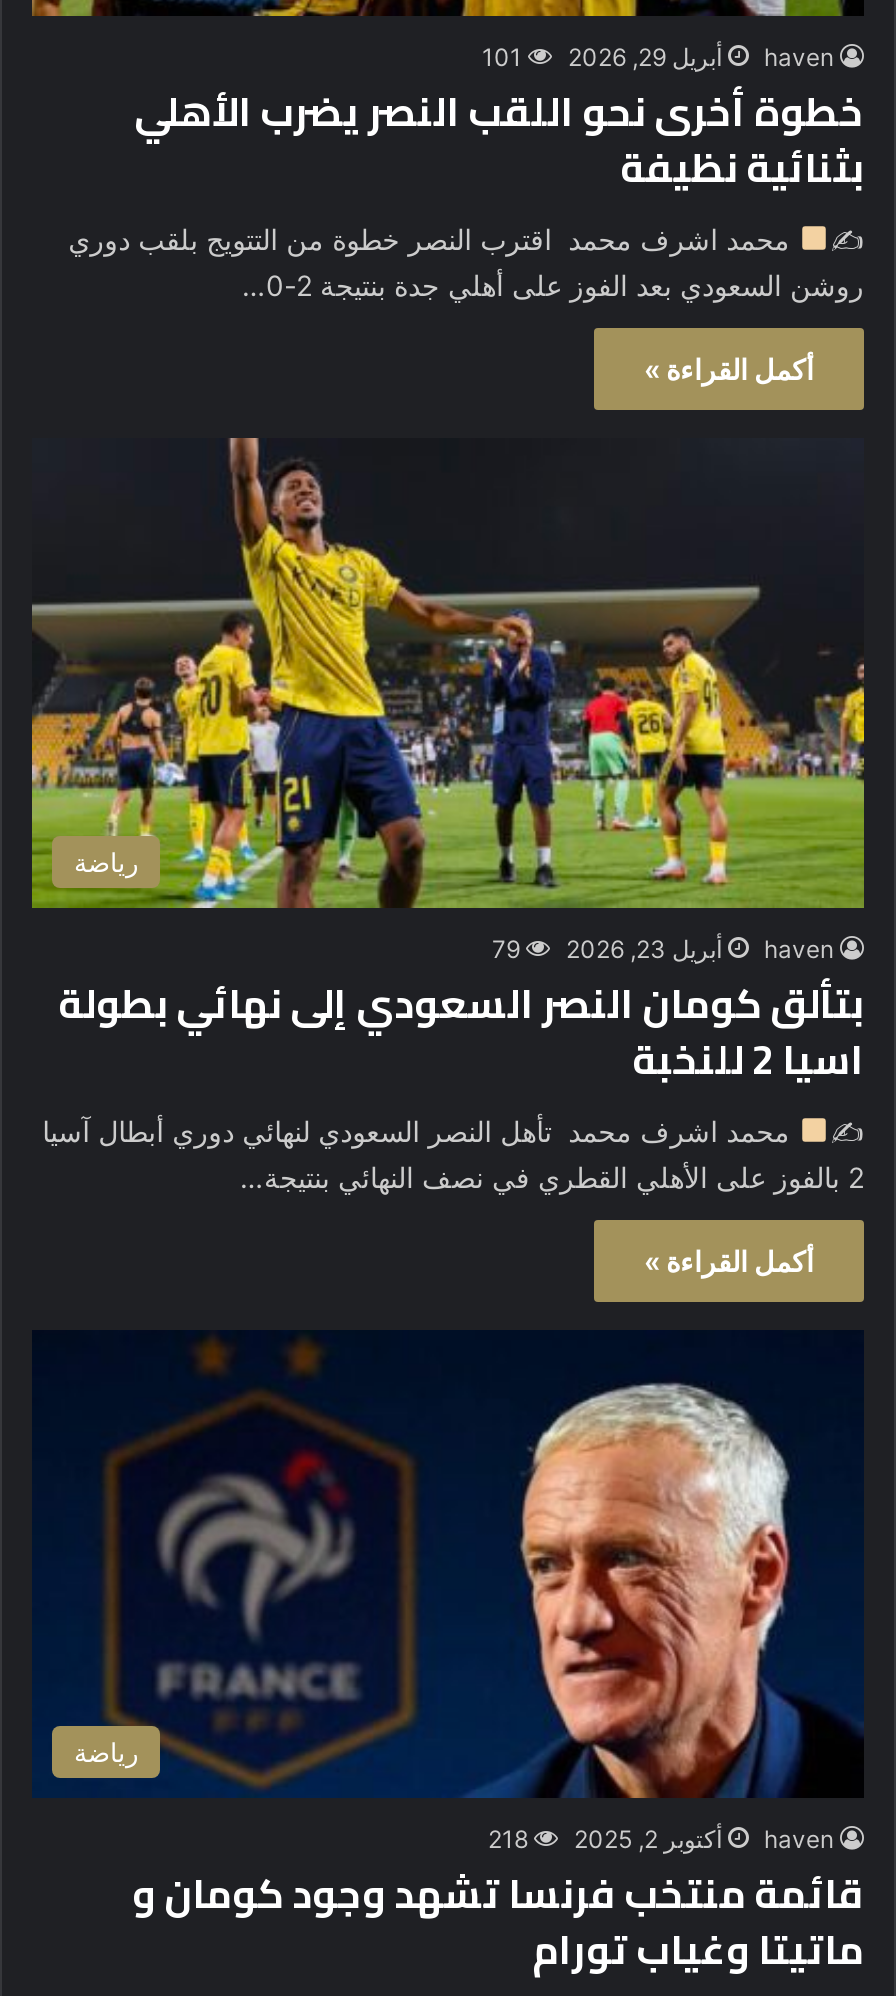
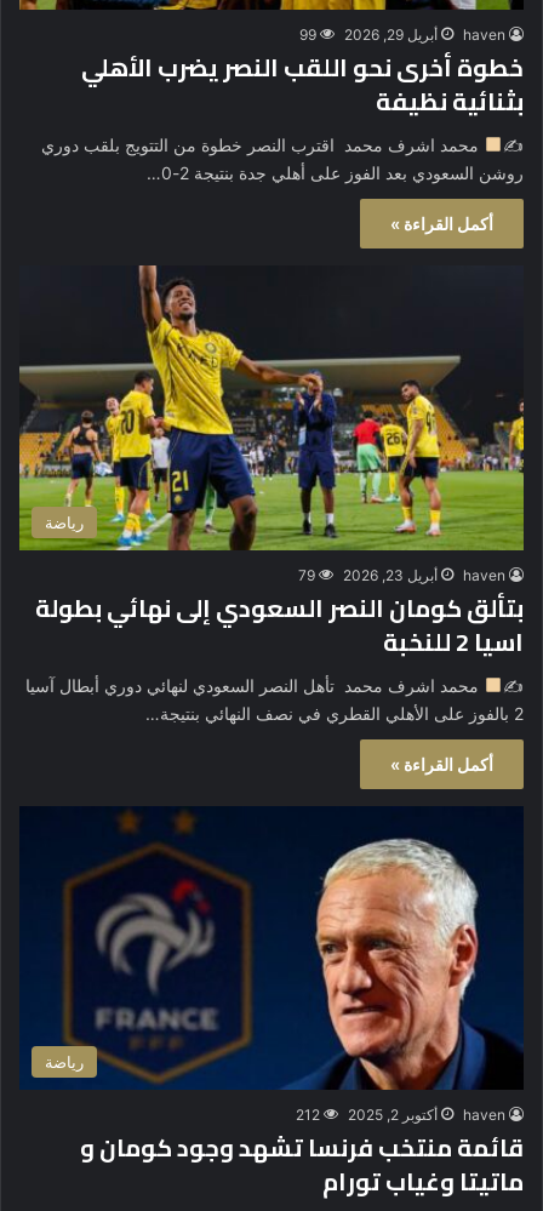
[482,42,522,72] 101 -> [299,25,316,44] 99
[488,1825,528,1855] 218 -> [296,1106,320,1124] 212

